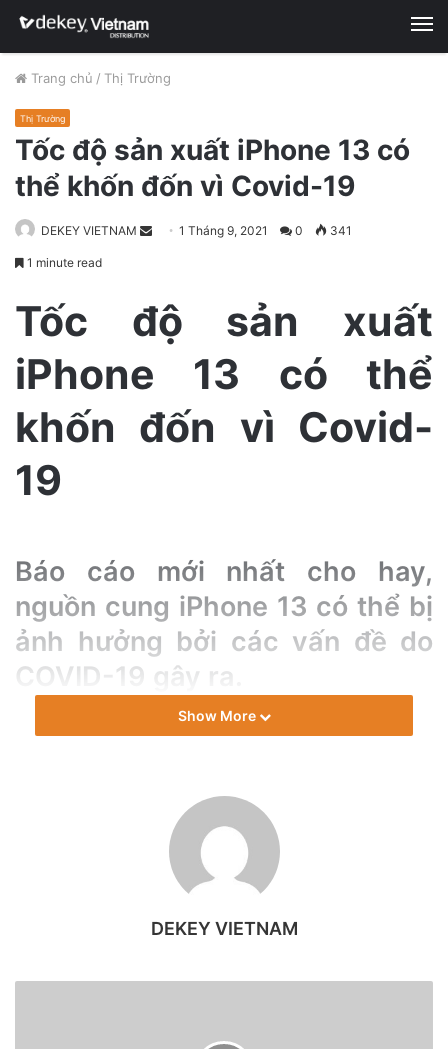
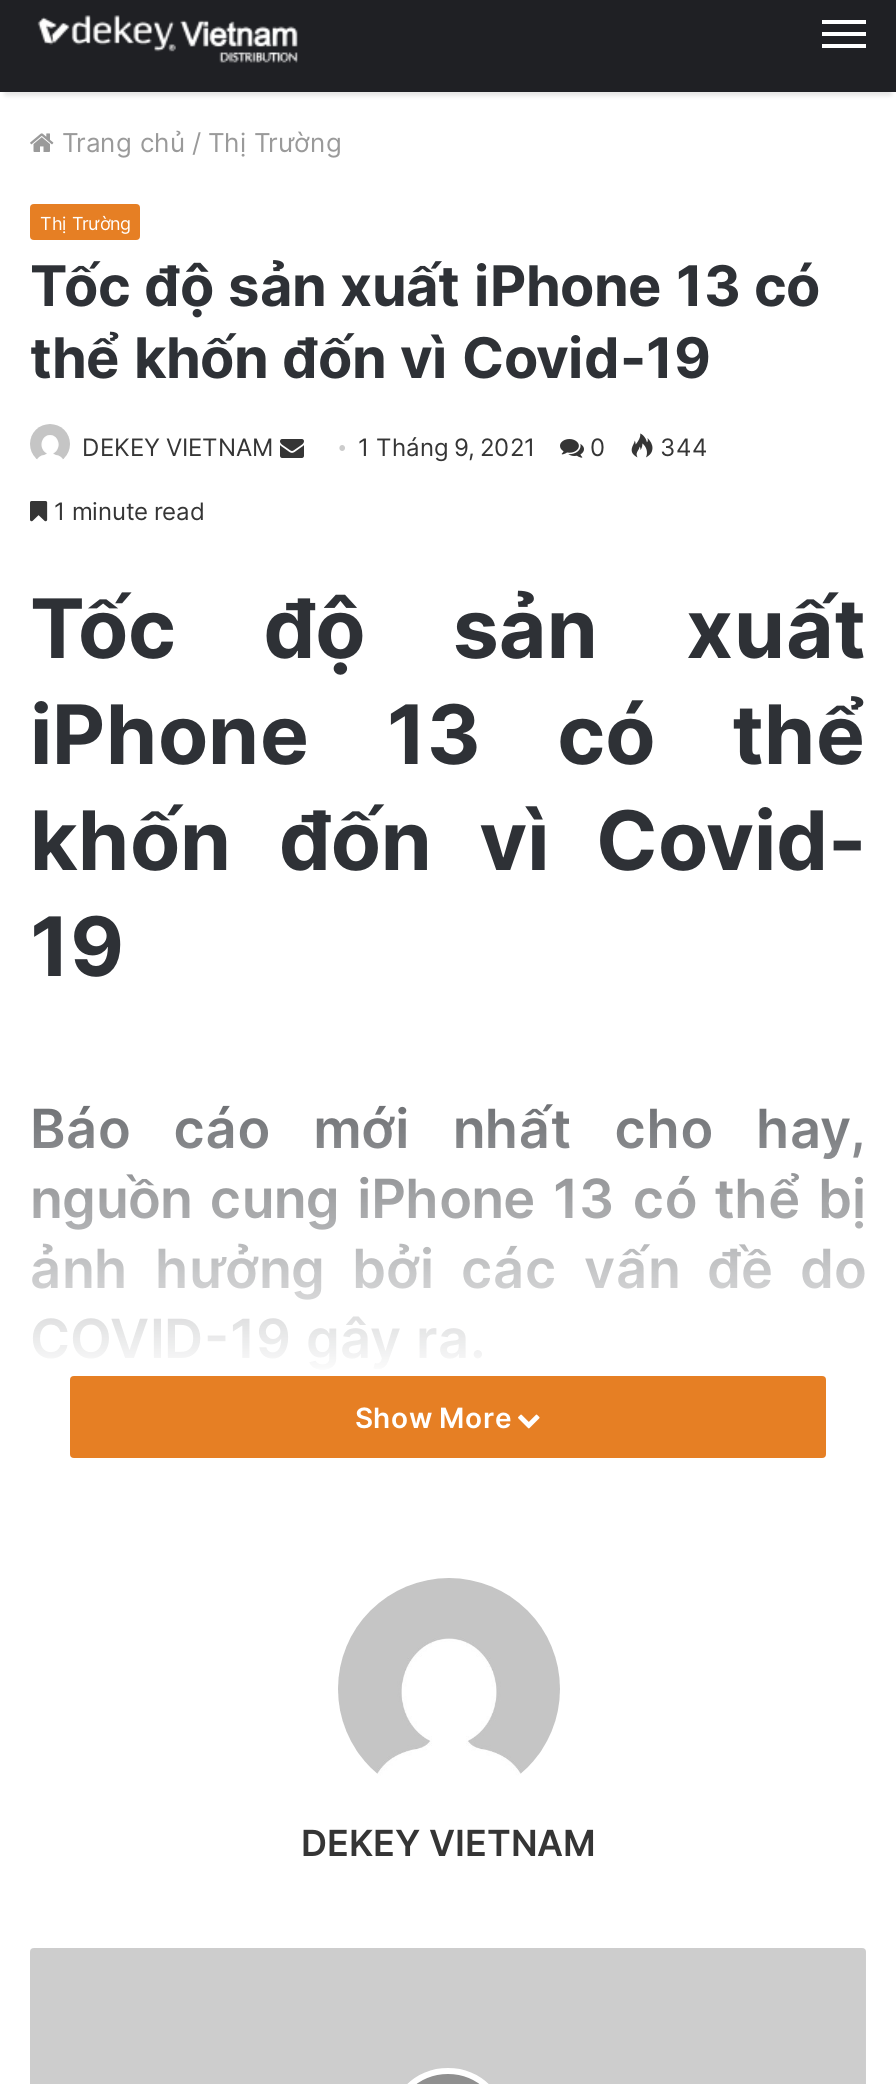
[327,223,352,238] 341 -> [654,432,708,462] 344

